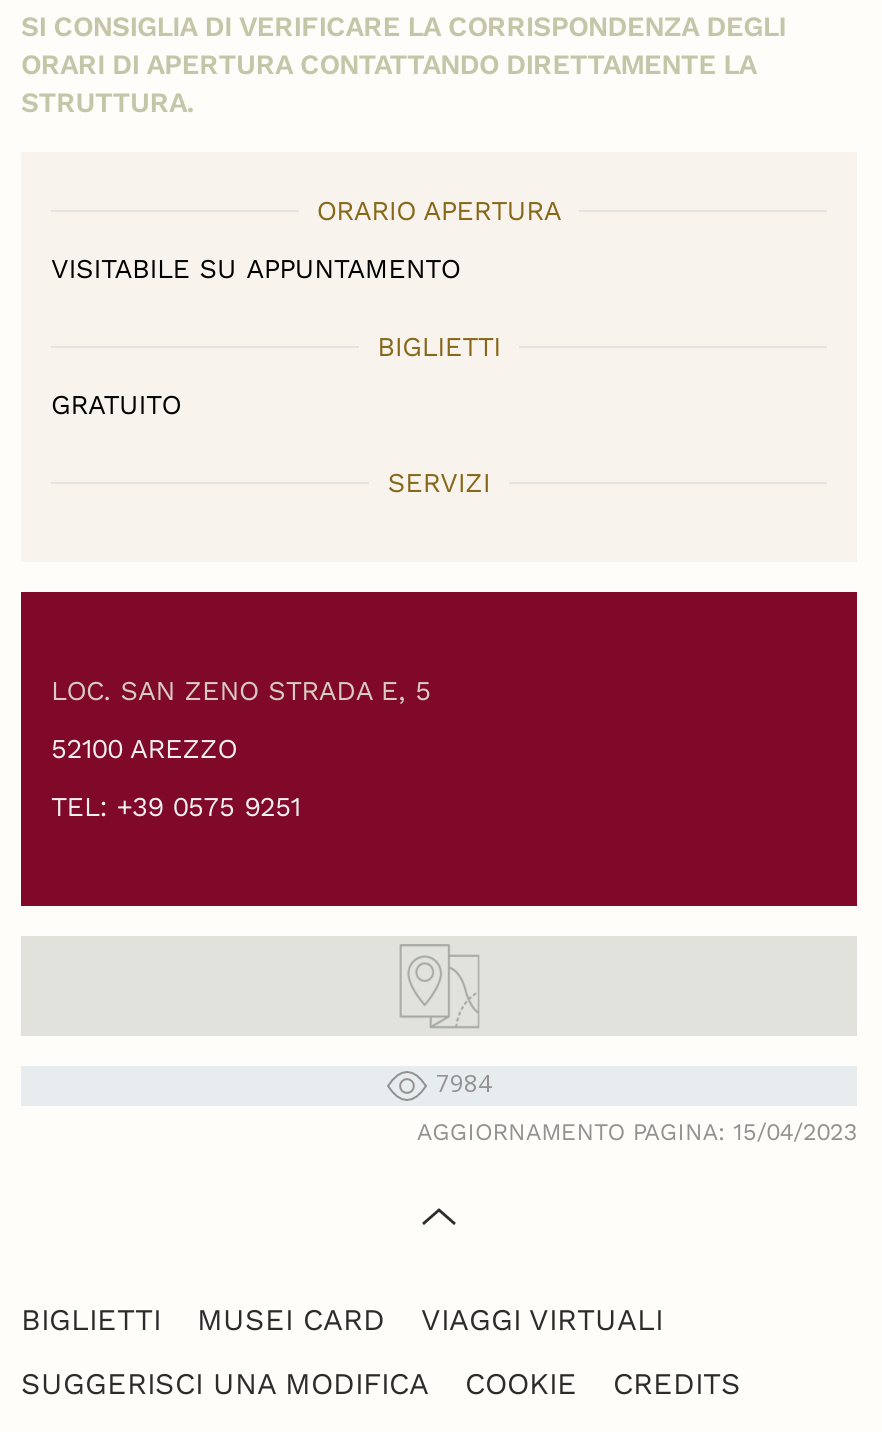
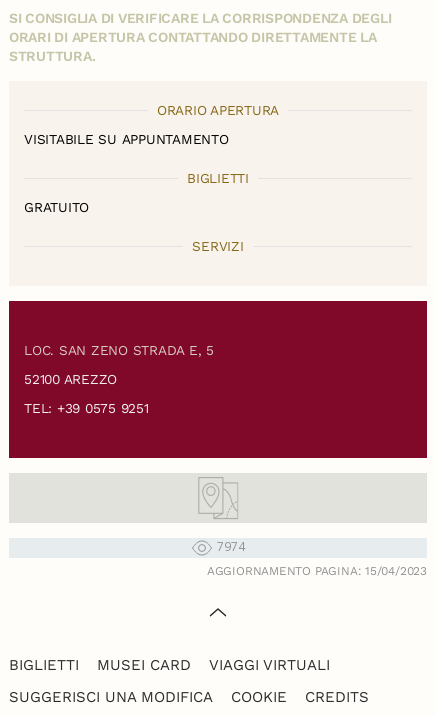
[436,1065,492,1097] 7984 -> [216,538,244,554] 7974

